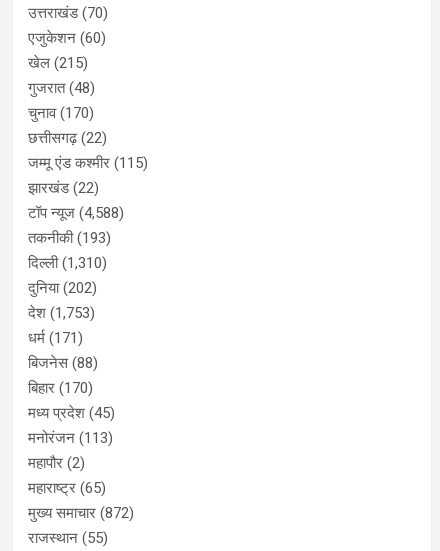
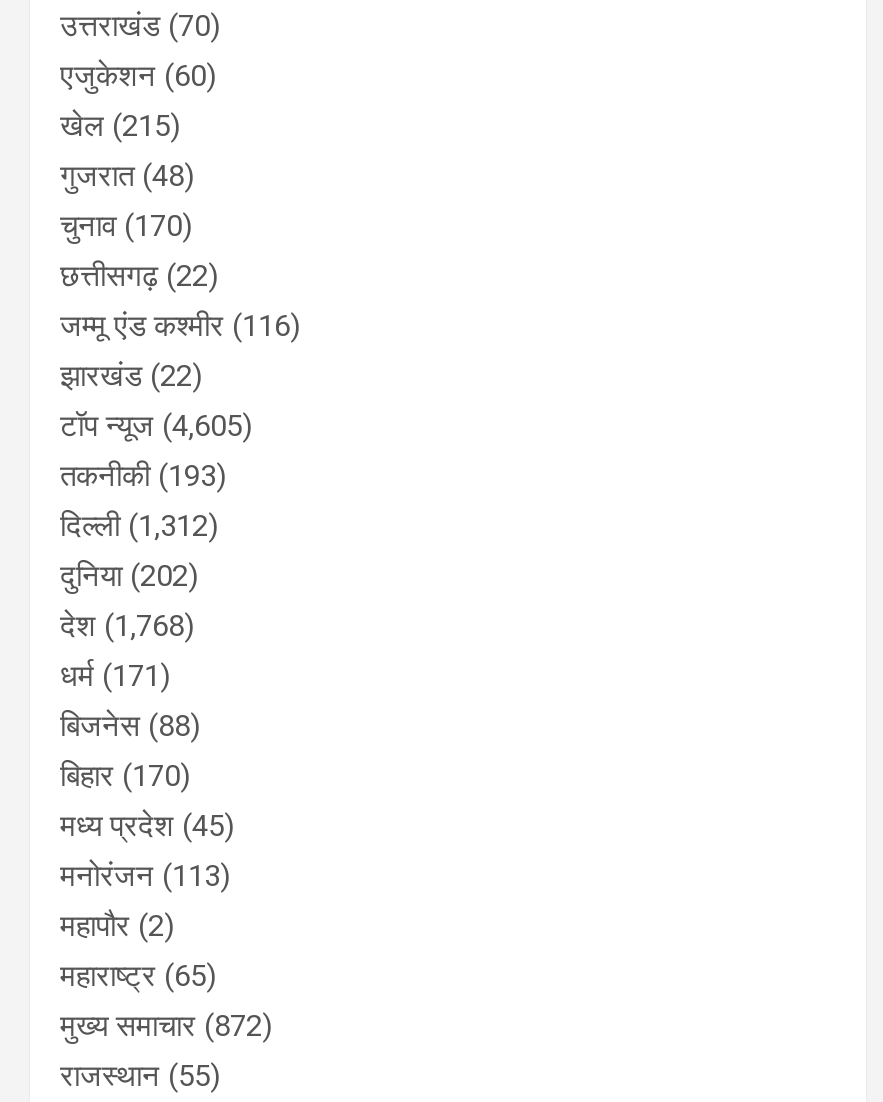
[28,154,148,172] जम्मू एंड कश्मीर (115) -> [60,308,300,344] जम्मू एंड कश्मीर (116)
[28,204,124,222] टॉप न्यूज (4,588) -> [60,408,252,444] टॉप न्यूज (4,605)
[28,254,107,272] दिल्ली (1,310) -> [60,508,218,544] दिल्ली (1,312)
[28,304,95,322] देश (1,753) -> [60,608,194,644] देश (1,768)

